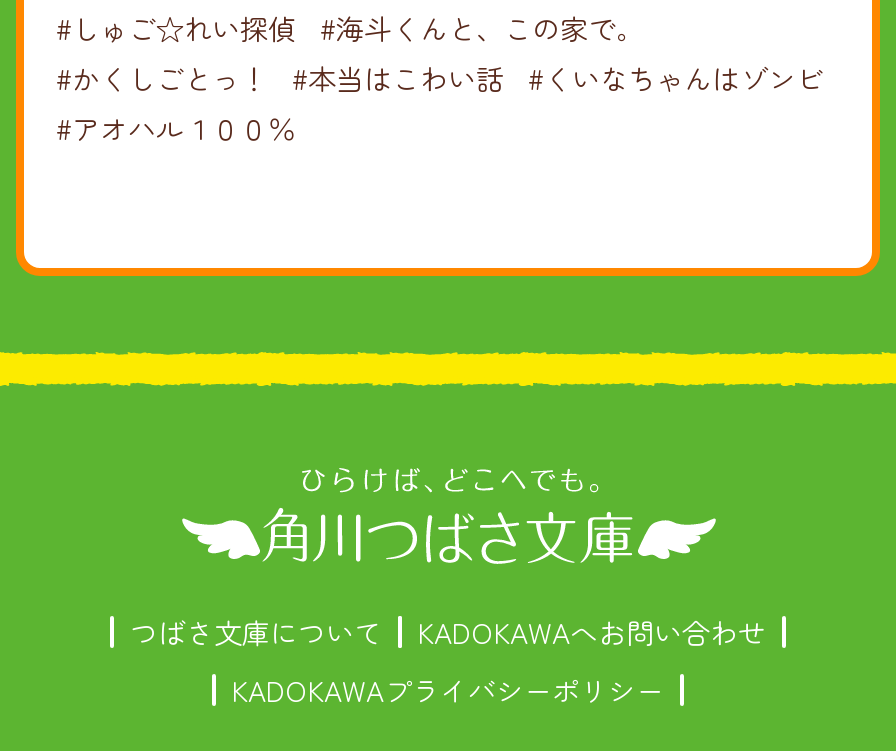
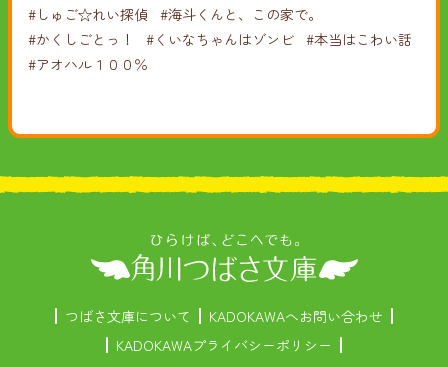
[56,57,824,97] #かくしごとっ！ #本当はこわい話 #くいなちゃんはゾンビ -> [28,29,412,49] #かくしごとっ！ #くいなちゃんはゾンビ #本当はこわい話

